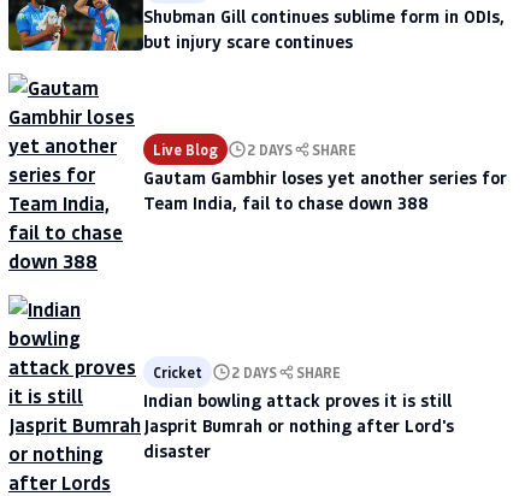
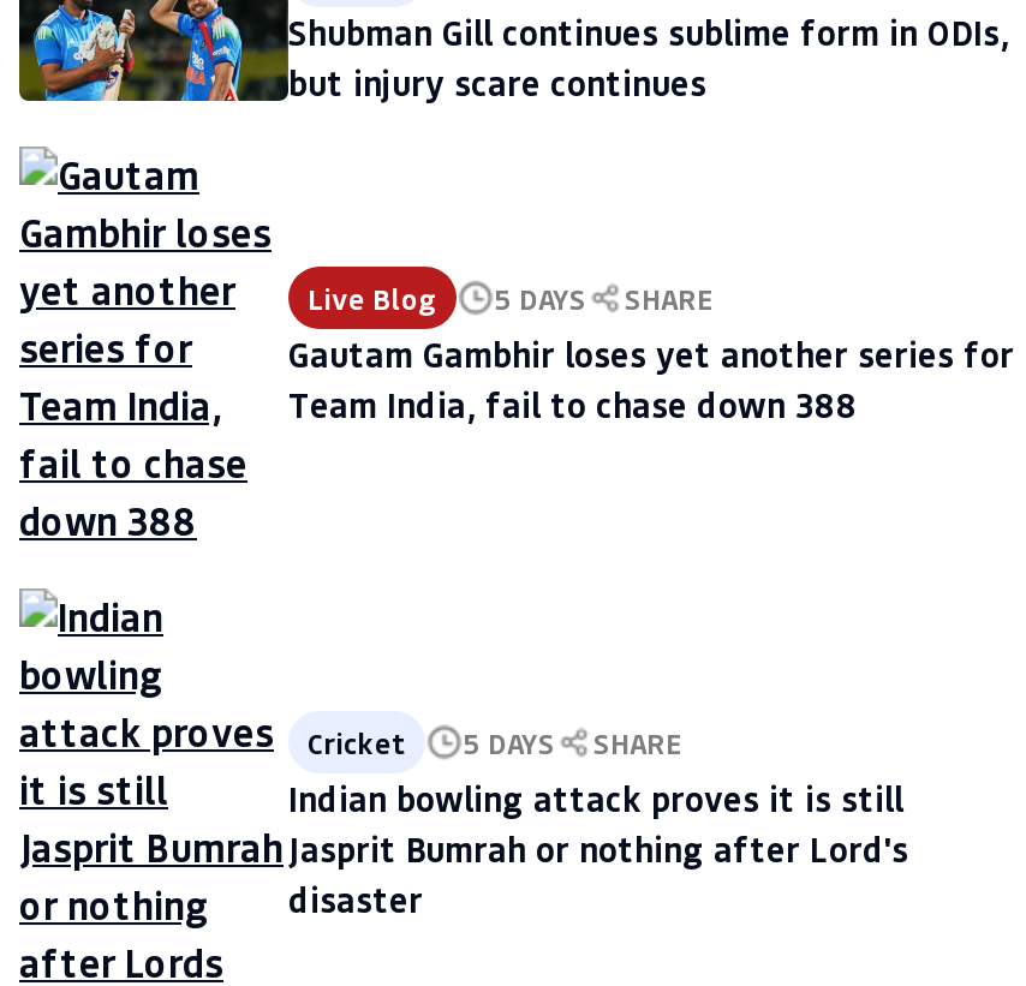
[153,140,356,159] Live Blog 2 DAYS SHARE -> [308,278,714,317] Live Blog 5 DAYS SHARE
[153,363,341,382] Cricket 2 DAYS SHARE -> [308,724,682,762] Cricket 5 DAYS SHARE

